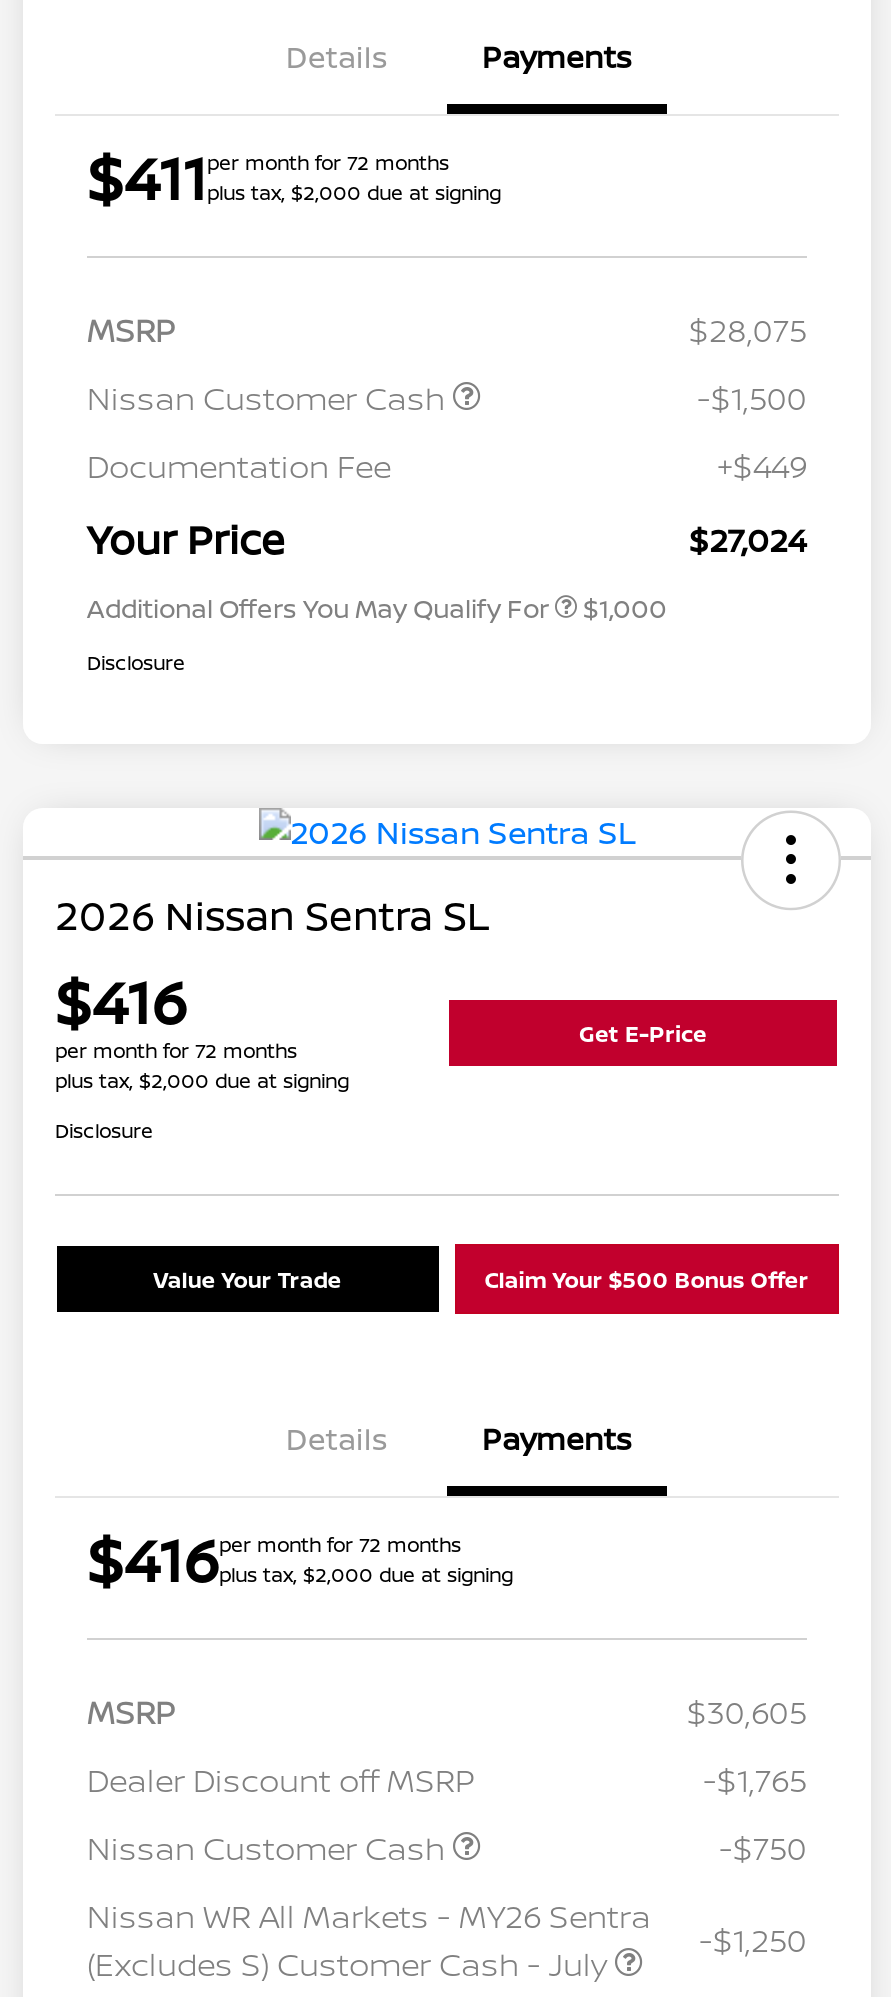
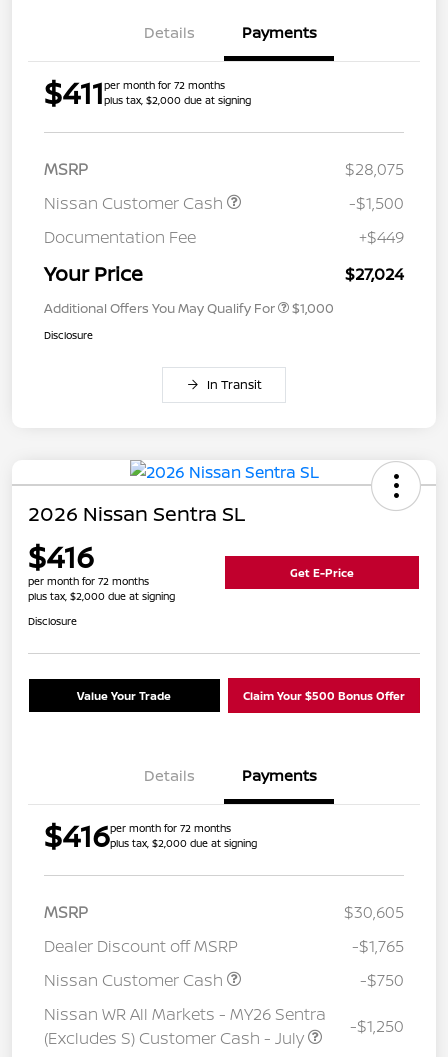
none -> [206,376,261,393] In Transit

